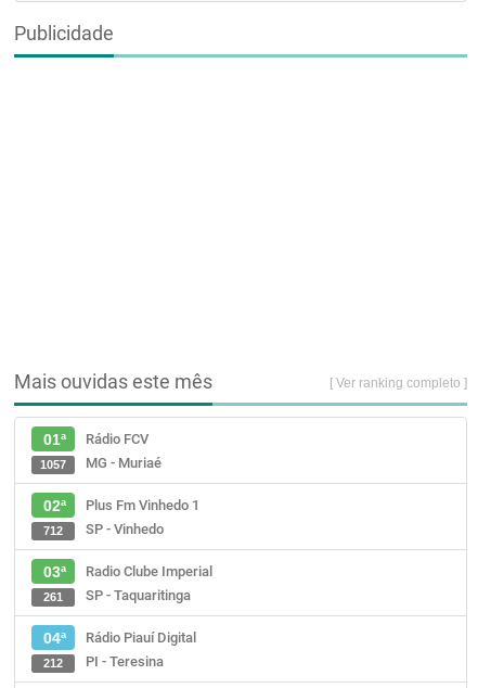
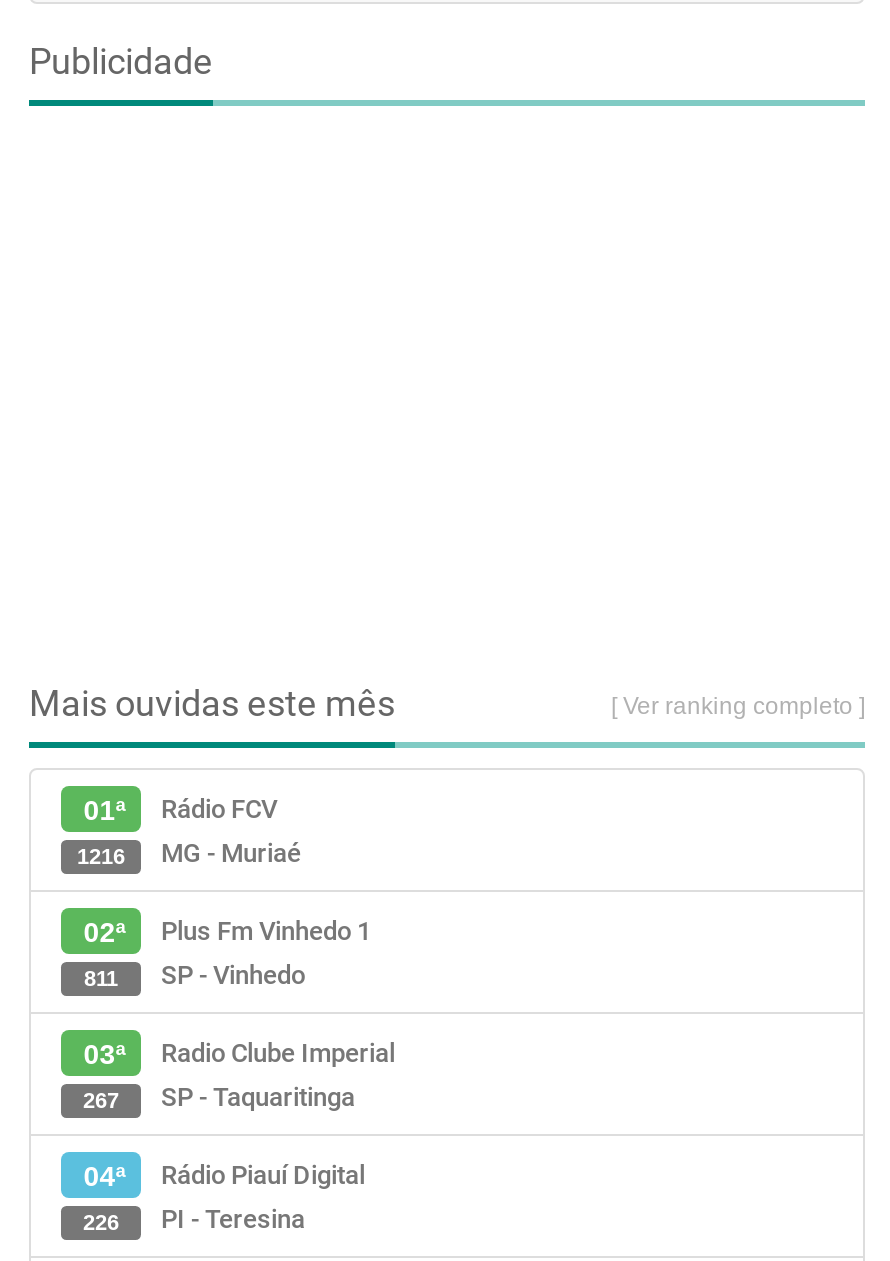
[40,455,162,471] 1057 MG - Muriaé -> [77,838,301,868] 1216 MG - Muriaé
[43,521,164,537] 712 SP - Vinhedo -> [84,960,305,990] 811 SP - Vinhedo
[43,587,191,603] 261 SP - Taquaritinga -> [83,1082,355,1112] 267 SP - Taquaritinga
[43,653,164,670] 212 PI - Teresina -> [83,1204,305,1234] 226 PI - Teresina

